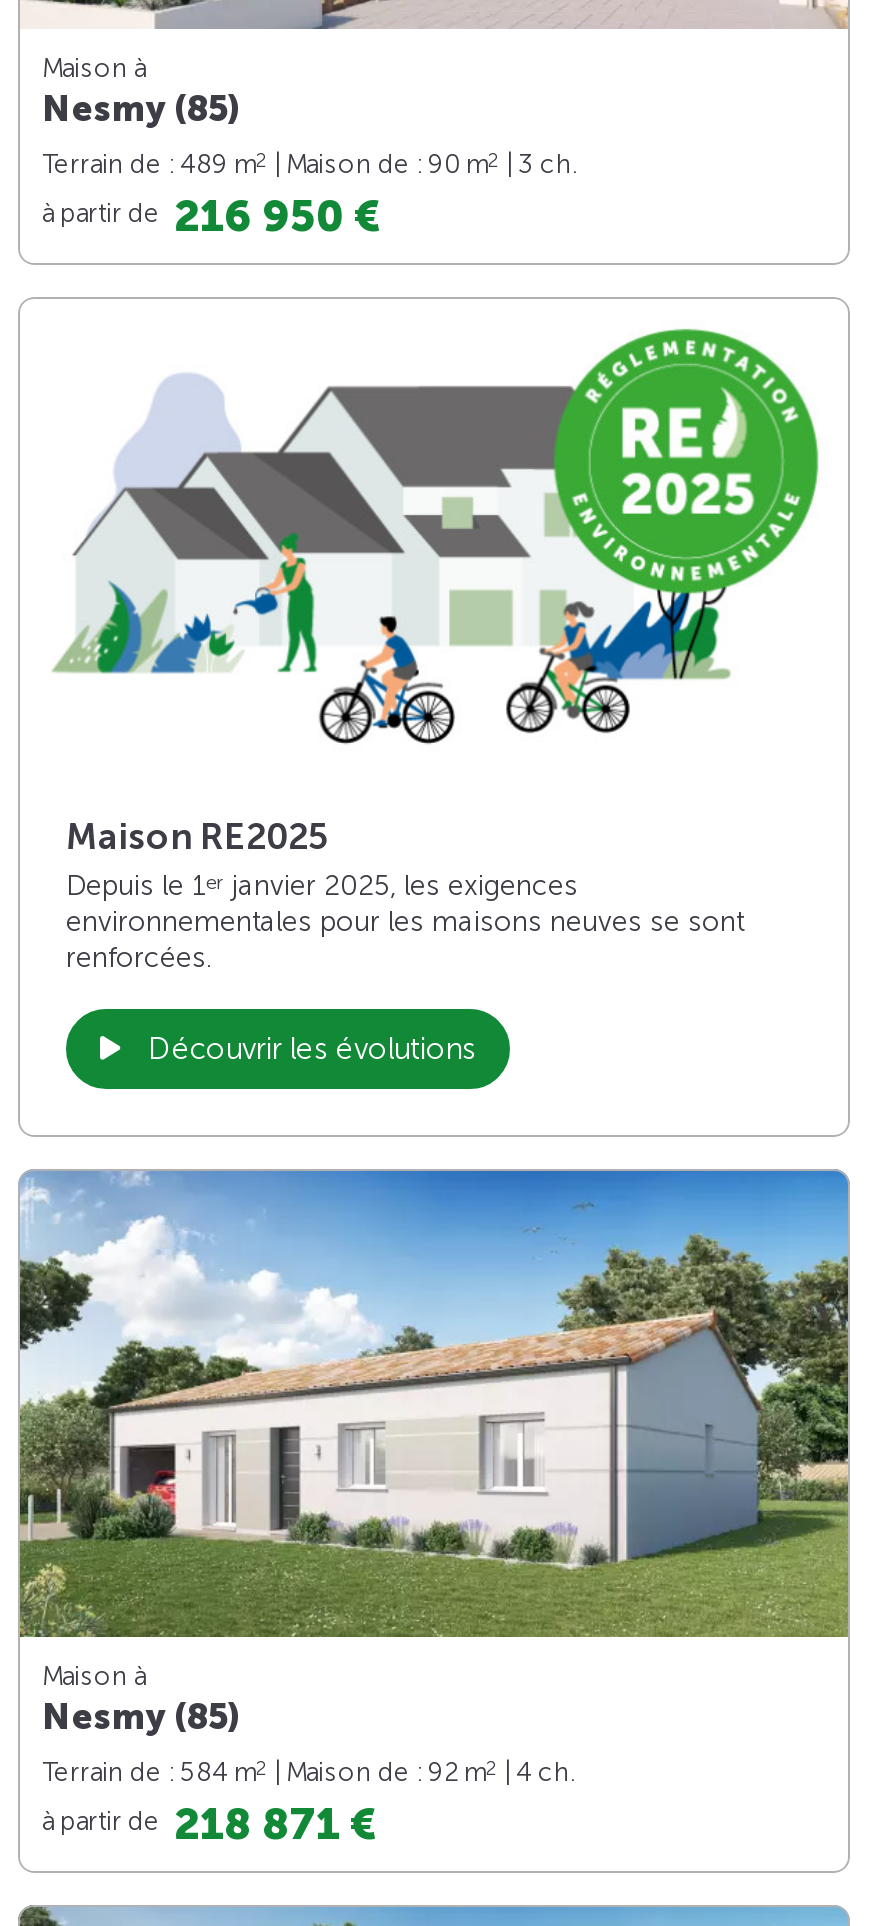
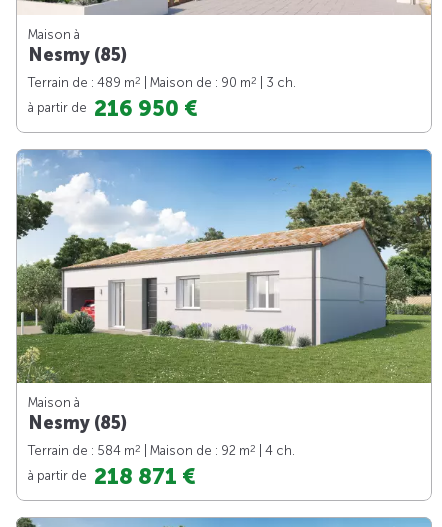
[22,300,838,1067] [image] | Maison RE2025 | Depuis le 1er janvier 2025, les exigences | environnementales pour les maisons neuves se sont | renforcées. | Découvrir les évolutions -> none

